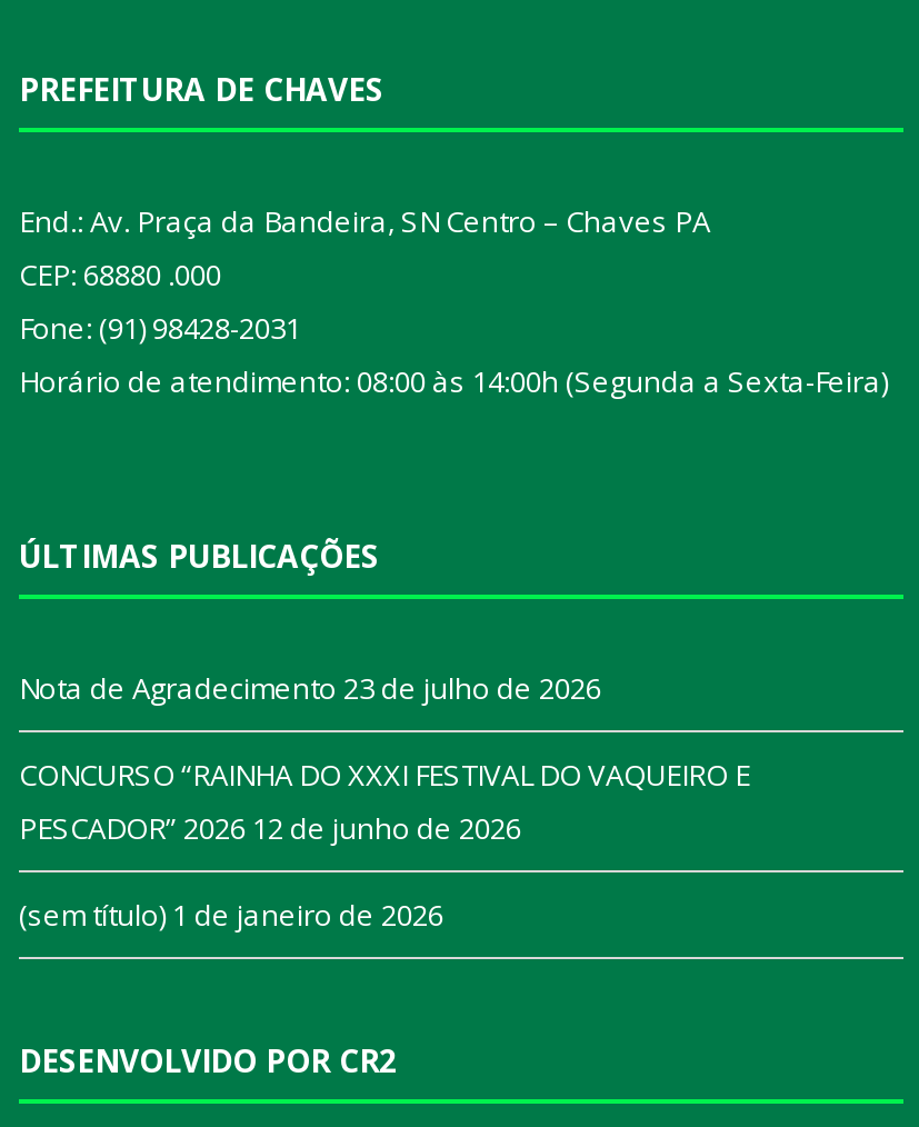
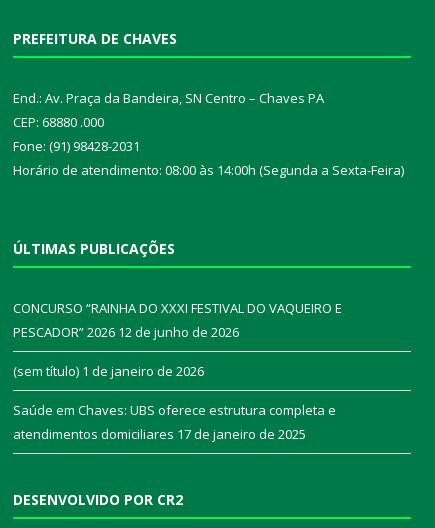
[19,668,601,708] Nota de Agradecimento 23 de julho de 2026 -> none
moved [19,755,750,935] -> [13,299,342,380]: CONCURSO “RAINHA DO XXXI FESTIVAL DO VAQUEIRO E | PESCADOR” 2026 12 de junho de 2026 | (sem título) 1 de janeiro de 2026
none -> [13,401,336,443] Saúde em Chaves: UBS oferece estrutura completa e | atendimentos domiciliares 17 de janeiro de 2025

